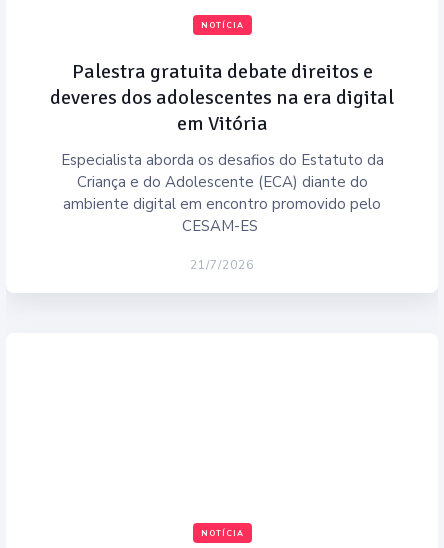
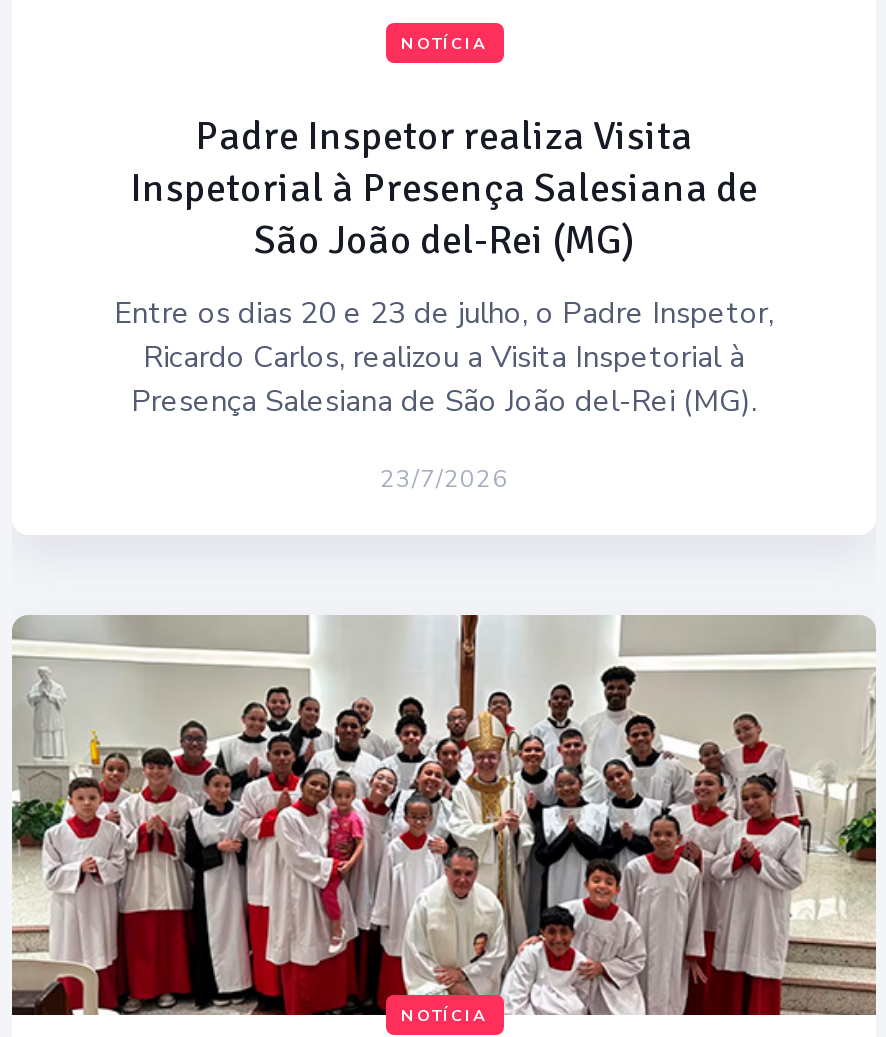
none -> [10,613,878,1017] [image]
[50,59,394,136] Palestra gratuita debate direitos e | deveres dos adolescentes na era digital | em Vitória -> [130,111,758,265] Padre Inspetor realiza Visita | Inspetorial à Presença Salesiana de | São João del-Rei (MG)
[60,150,383,236] Especialista aborda os desafios do Estatuto da | Criança e do Adolescente (ECA) diante do | ambiente digital em encontro promovido pelo | CESAM-ES -> [114,293,774,421] Entre os dias 20 e 23 de julho, o Padre Inspetor, | Ricardo Carlos, realizou a Visita Inspetorial à | Presença Salesiana de São João del-Rei (MG).
[190,257,254,273] 21/7/2026 -> [380,463,508,495] 23/7/2026

